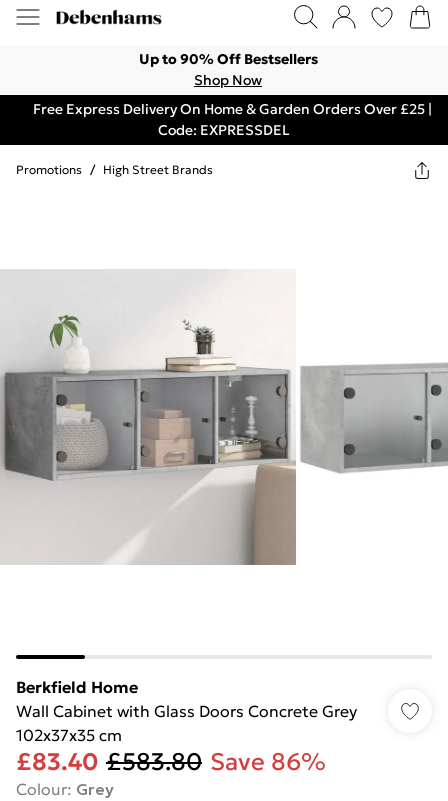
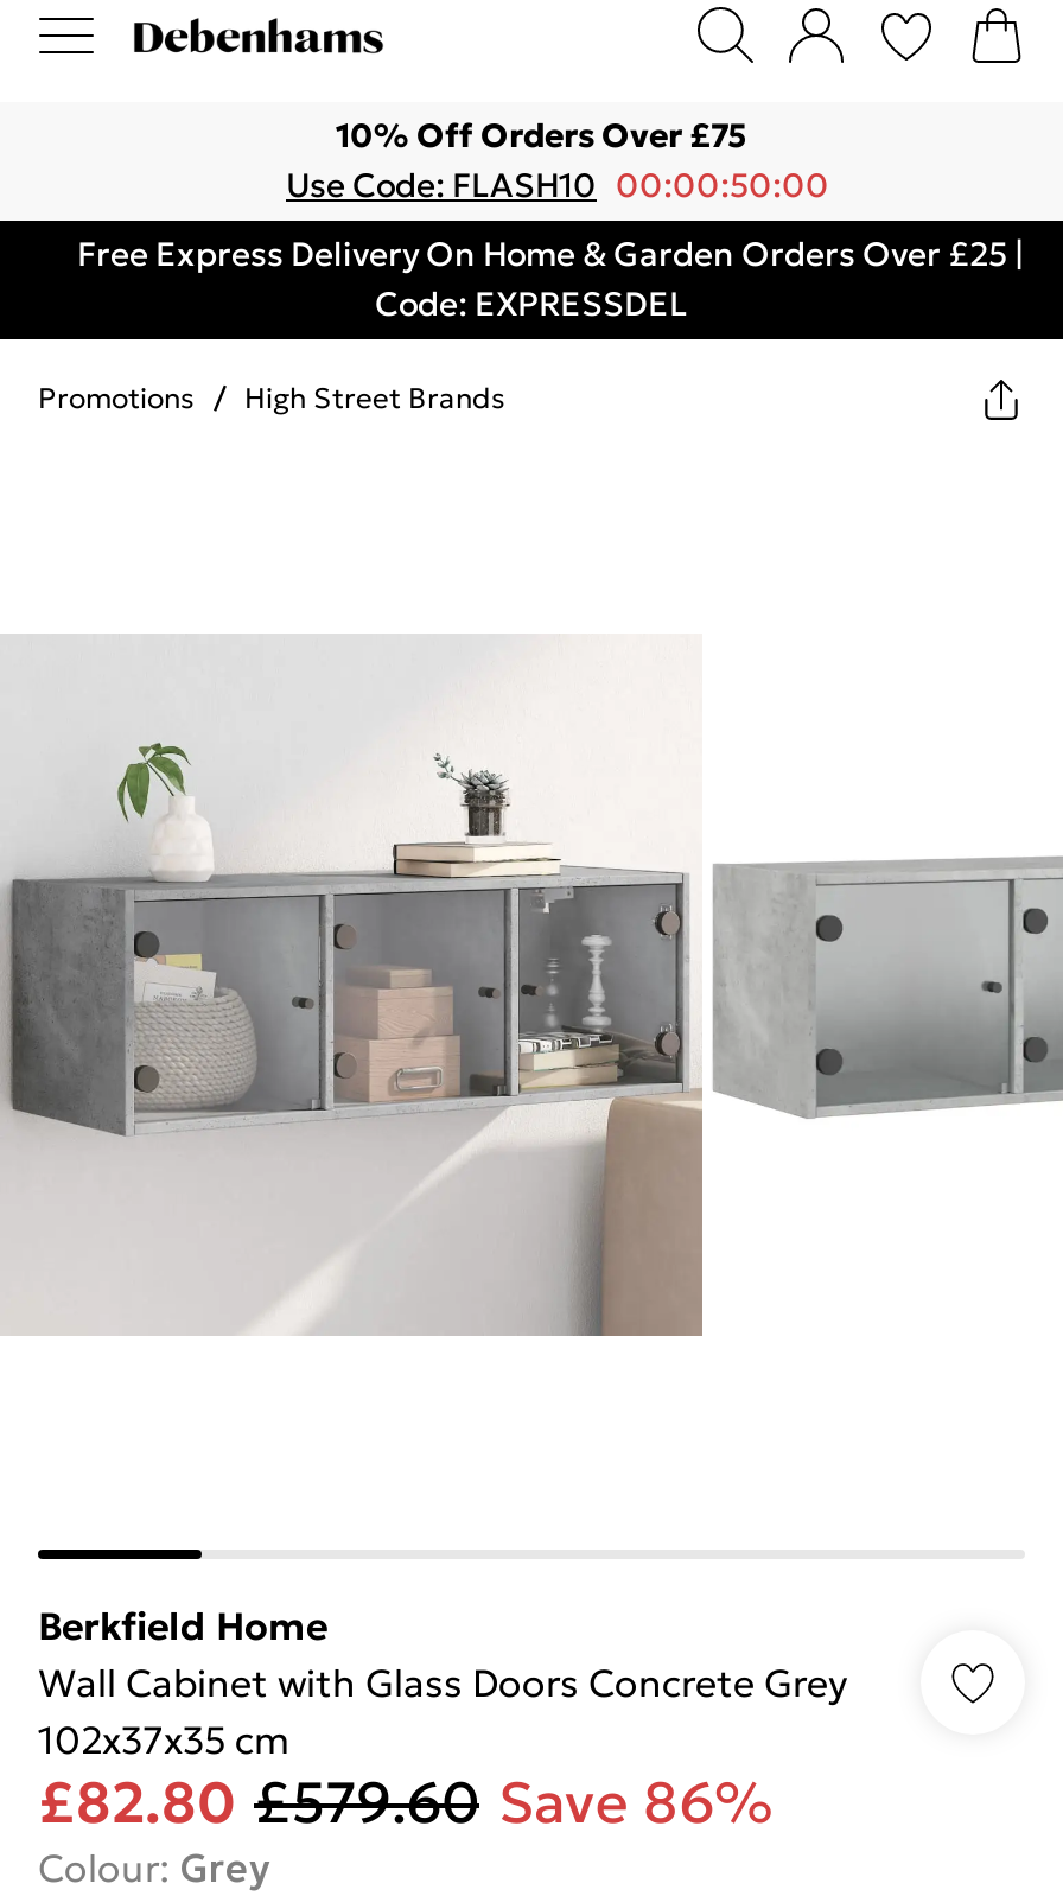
[138,50,317,89] Up to 90% Off Bestsellers | Shop Now -> [286,114,829,206] 10% Off Orders Over £75 | Use Code: FLASH10 00:00:50:00
[16,747,326,777] £83.40 £583.80 Save 86% -> [38,1768,774,1839] £82.80 £579.60 Save 86%

